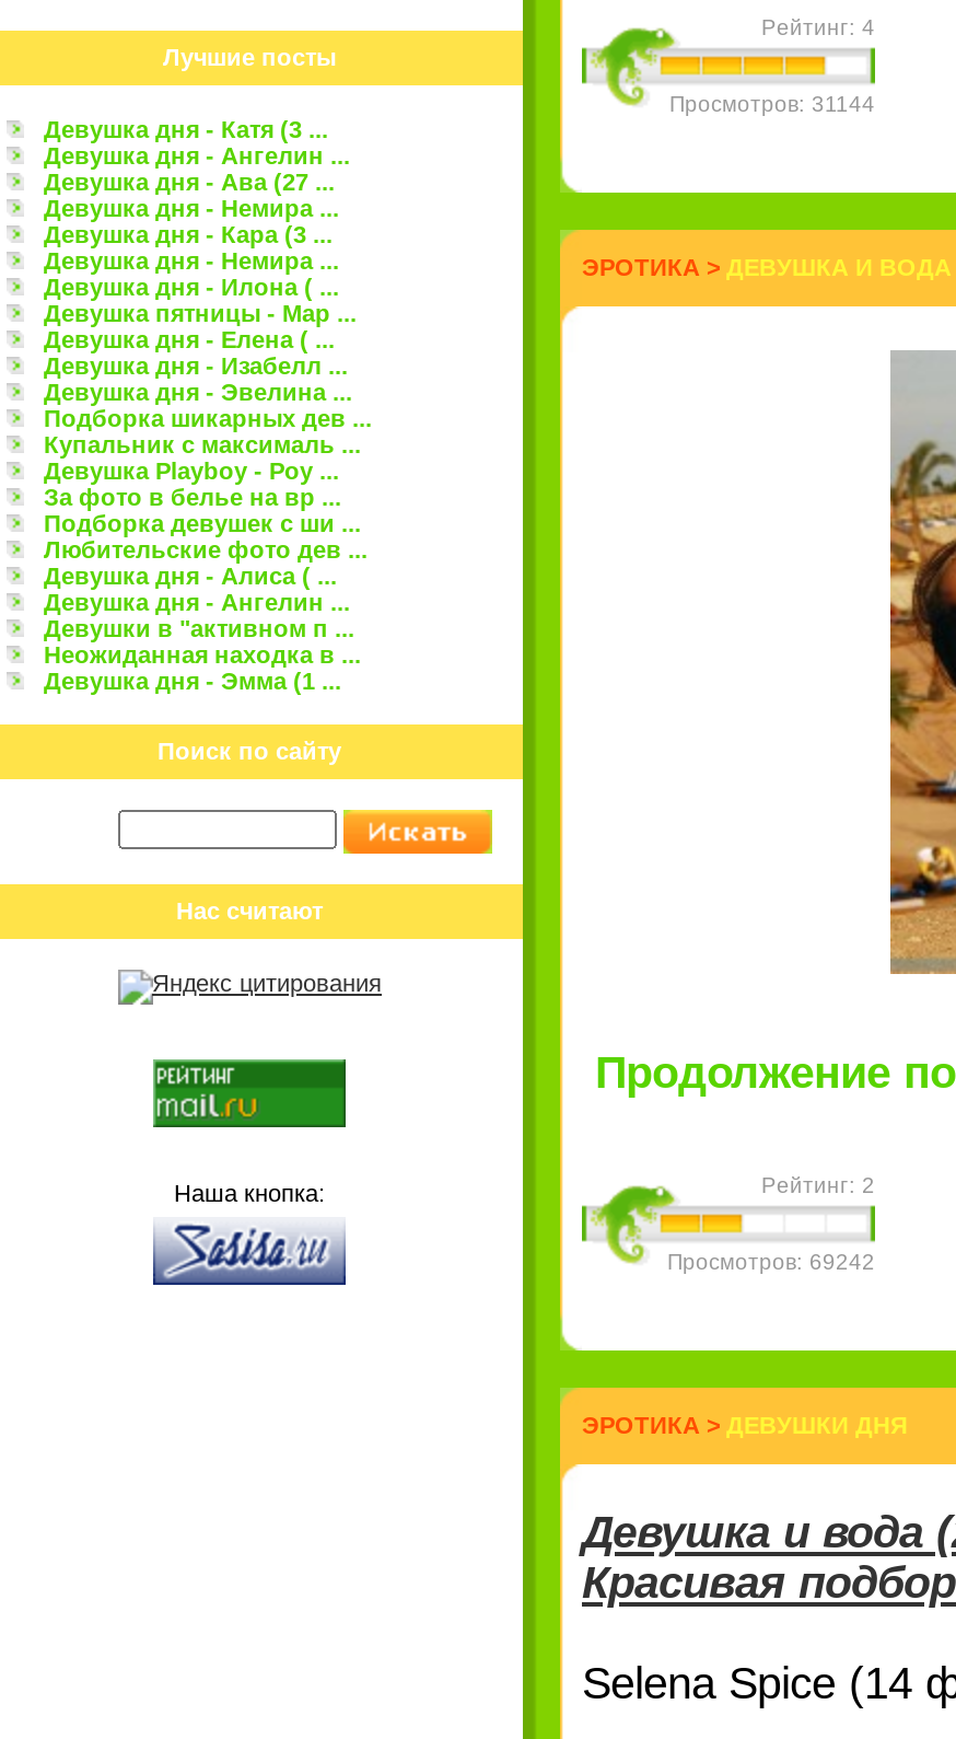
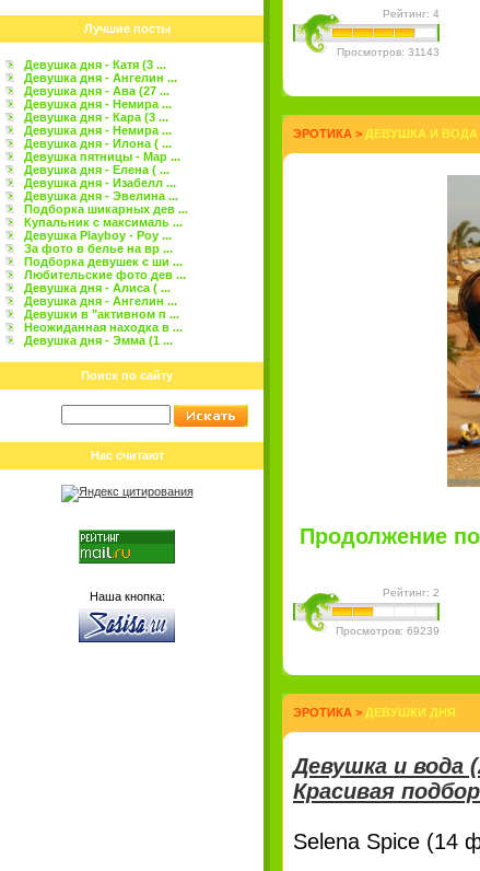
[669,92,875,116] Просмотров: 31144 -> [337,46,440,58] Просмотров: 31143
[667,1250,875,1274] Просмотров: 69242 -> [336,625,440,637] Просмотров: 69239

